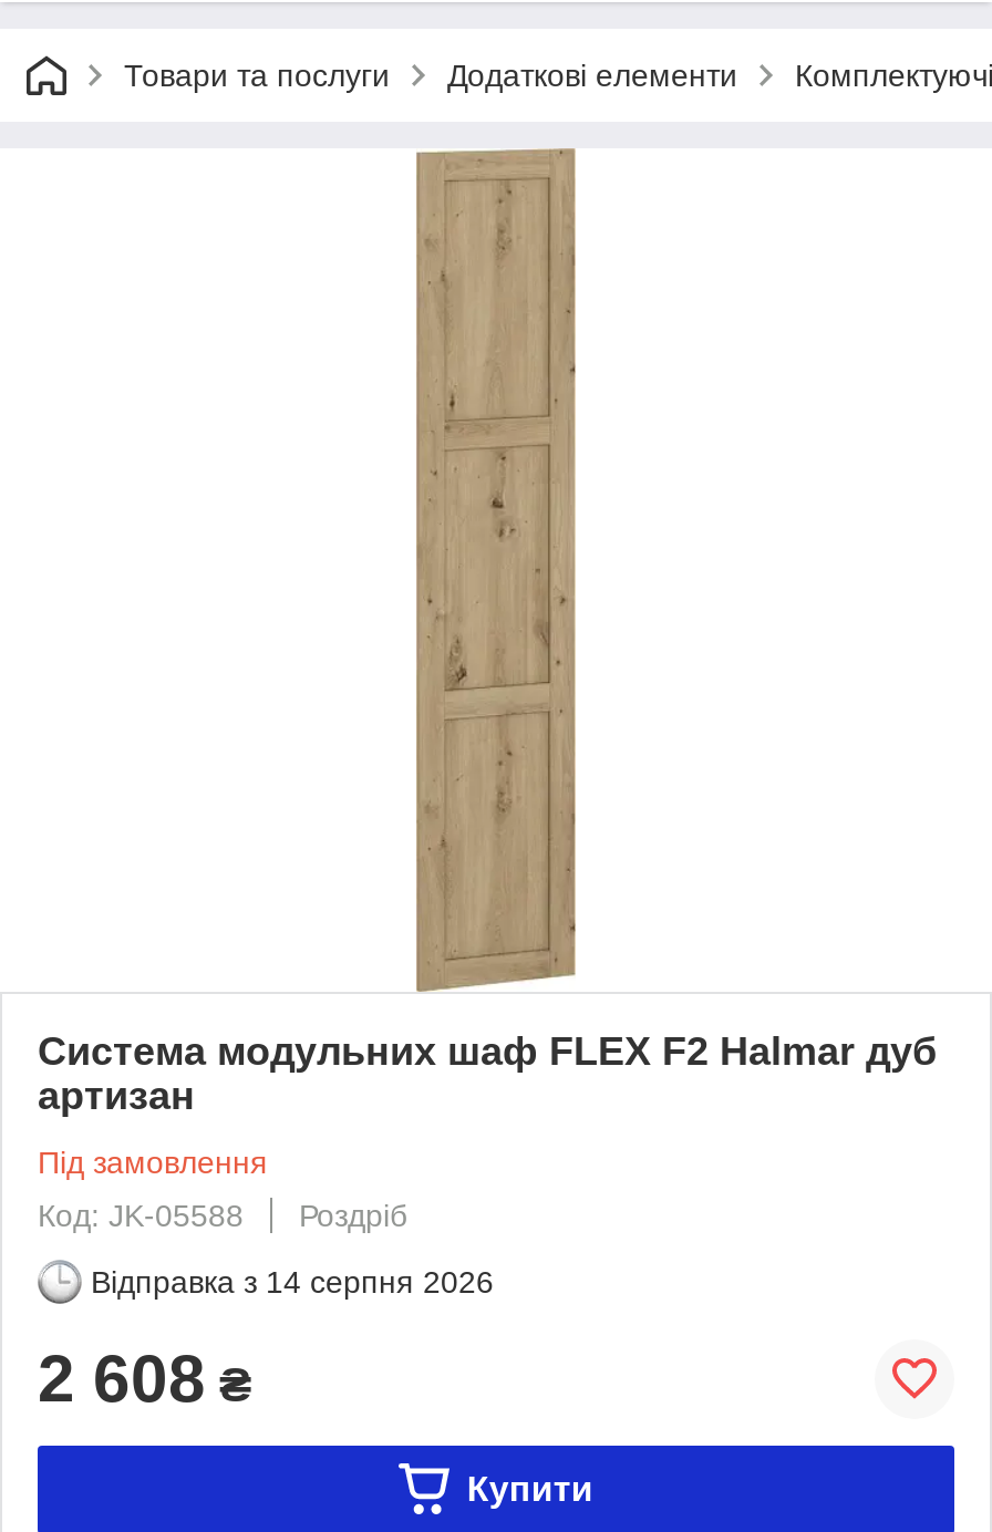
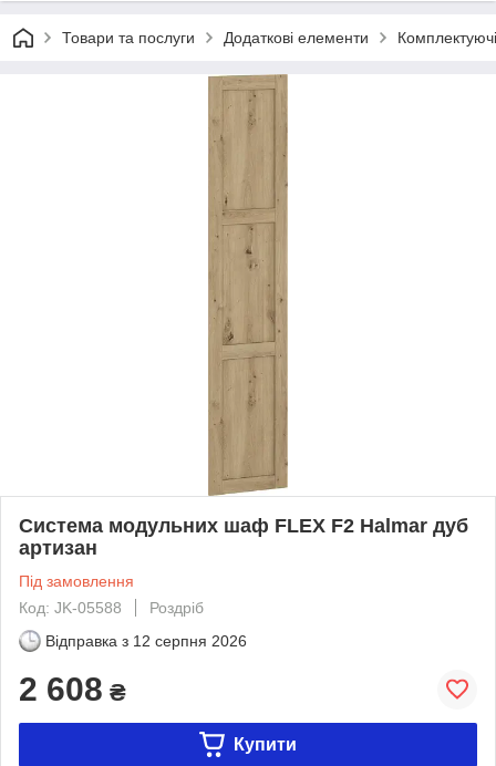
[91,1264,494,1299] Відправка з 14 серпня 2026 -> [45,632,247,650] Відправка з 12 серпня 2026

